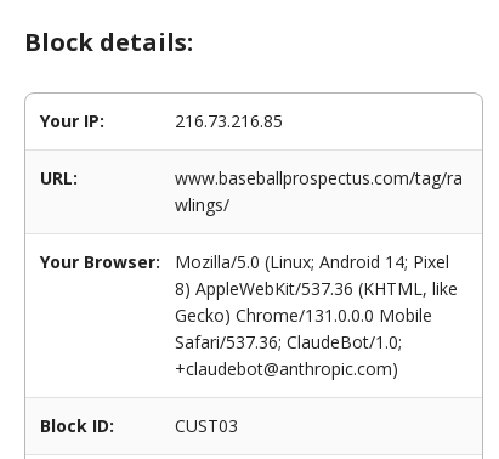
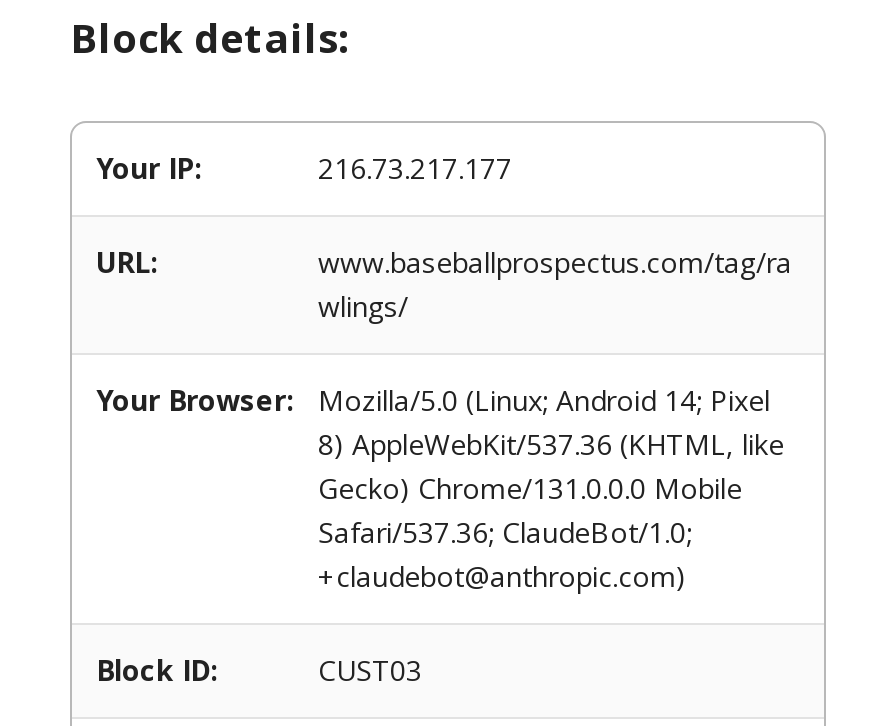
[175,109,283,132] 216.73.216.85 -> [318,149,512,187] 216.73.217.177

